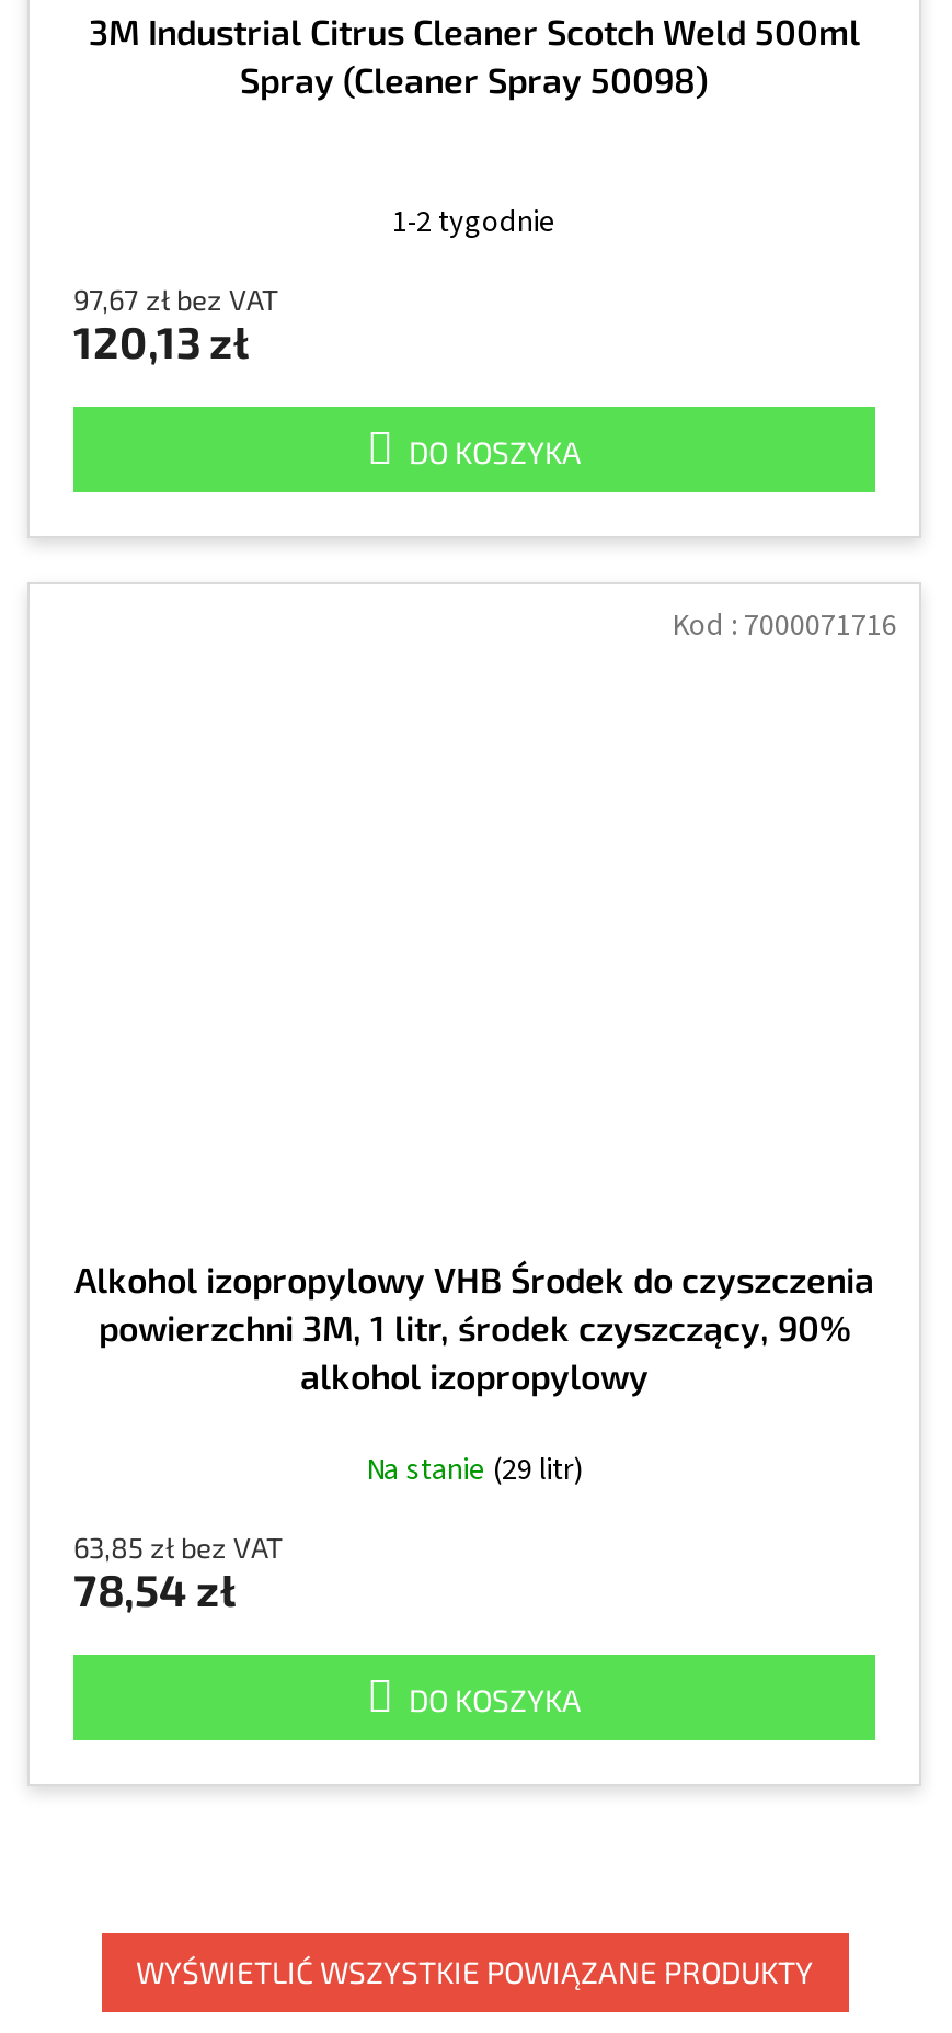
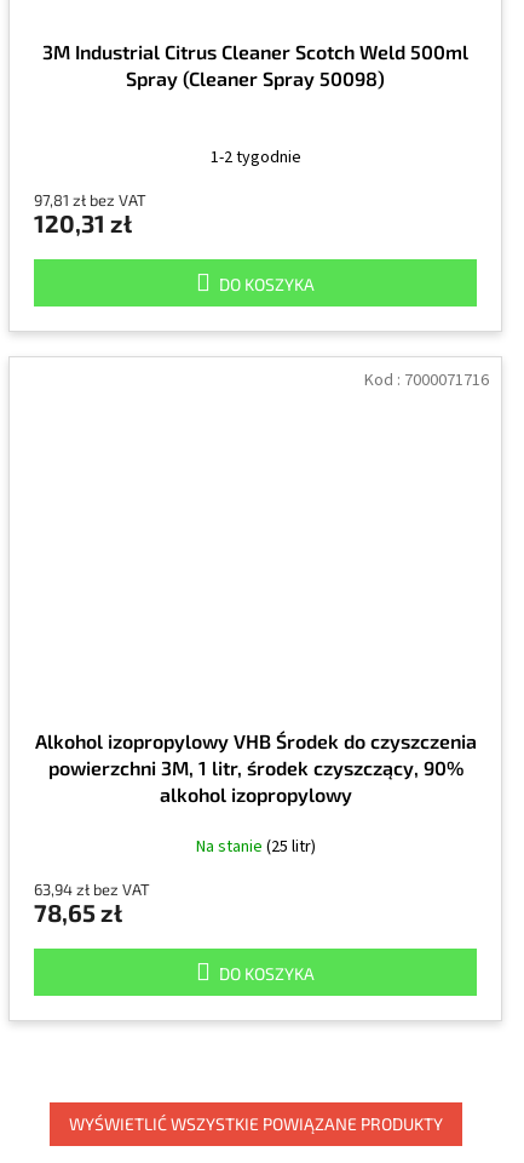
[73,283,279,318] 97,67 zł bez VAT -> [34,191,146,210] 97,81 zł bez VAT
[73,316,249,368] 120,13 zł -> [34,209,132,238] 120,31 zł
[366,1448,583,1492] Na stanie (29 litr) -> [195,834,315,858] Na stanie (25 litr)
[73,1529,284,1564] 63,85 zł bez VAT -> [34,879,150,898] 63,94 zł bez VAT
[73,1562,236,1614] 78,54 zł -> [34,897,122,926] 78,65 zł

